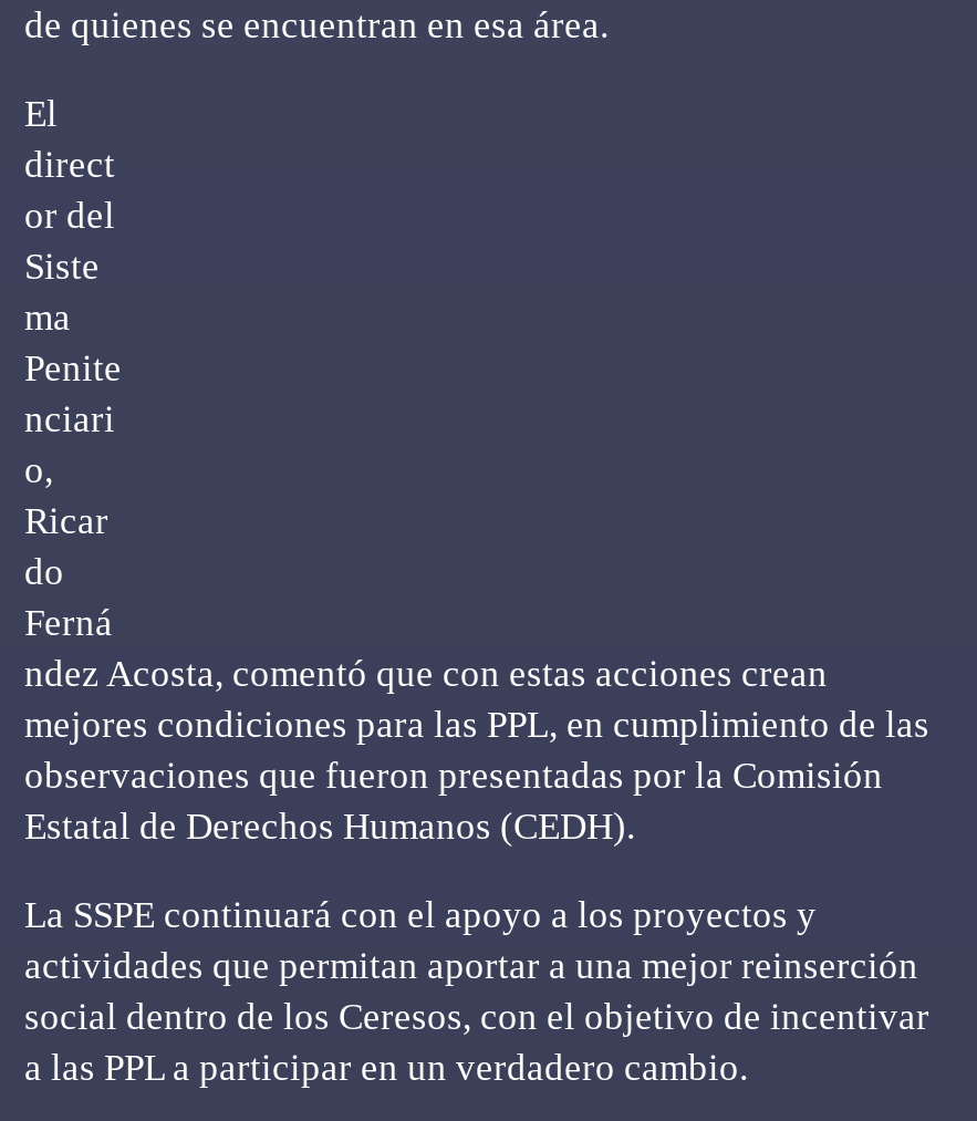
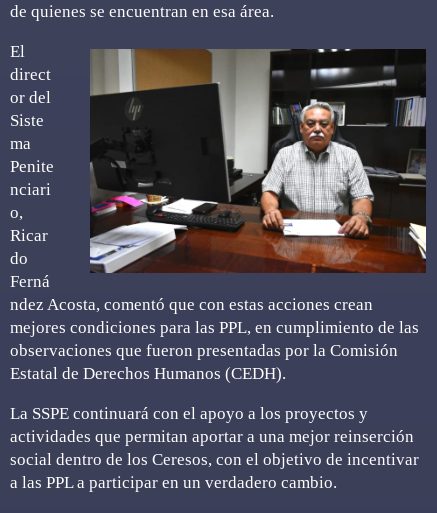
none -> [89,48,427,274] [image]

